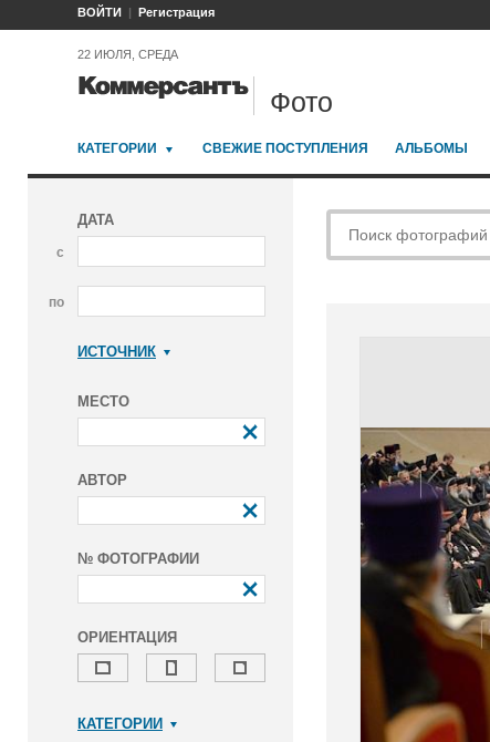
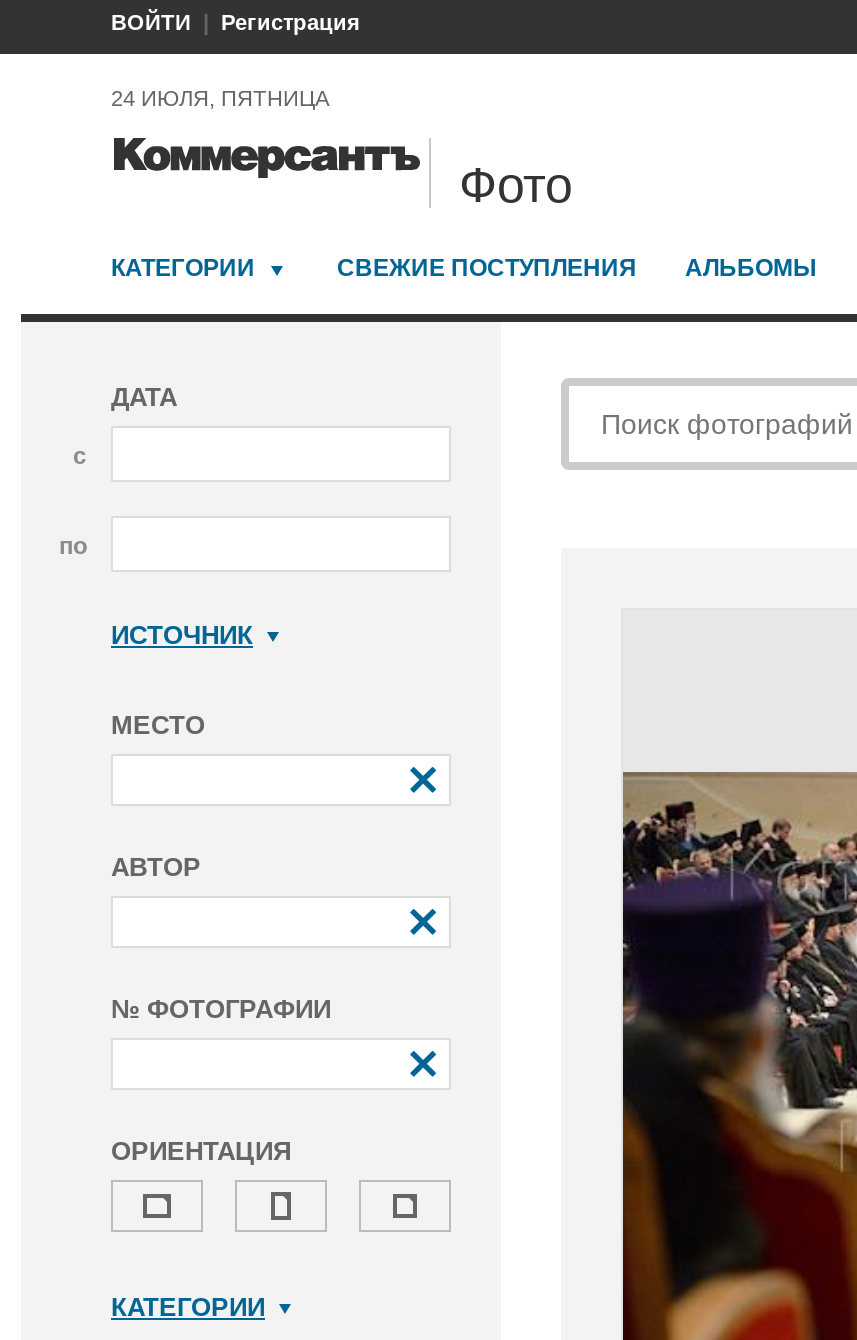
[77,48,178,61] 22 ИЮЛЯ, СРЕДА -> [111,86,329,110] 24 ИЮЛЯ, ПЯТНИЦА

